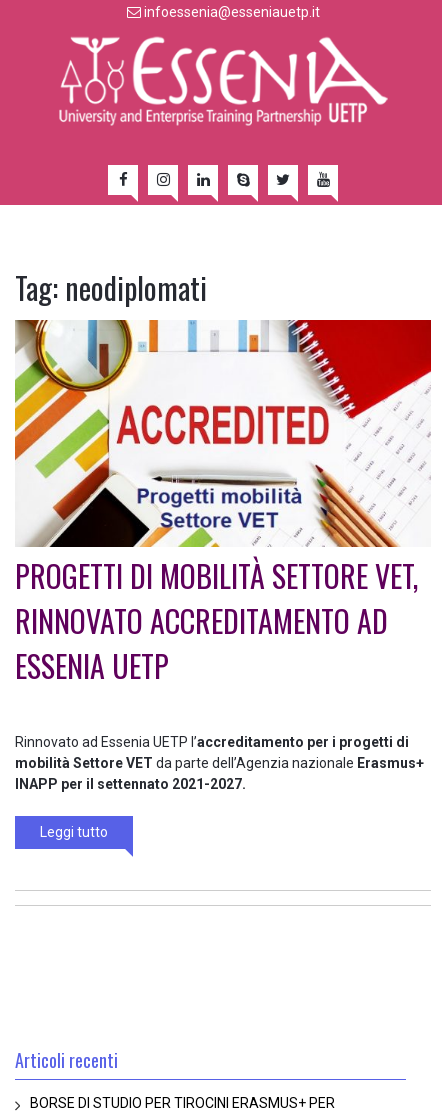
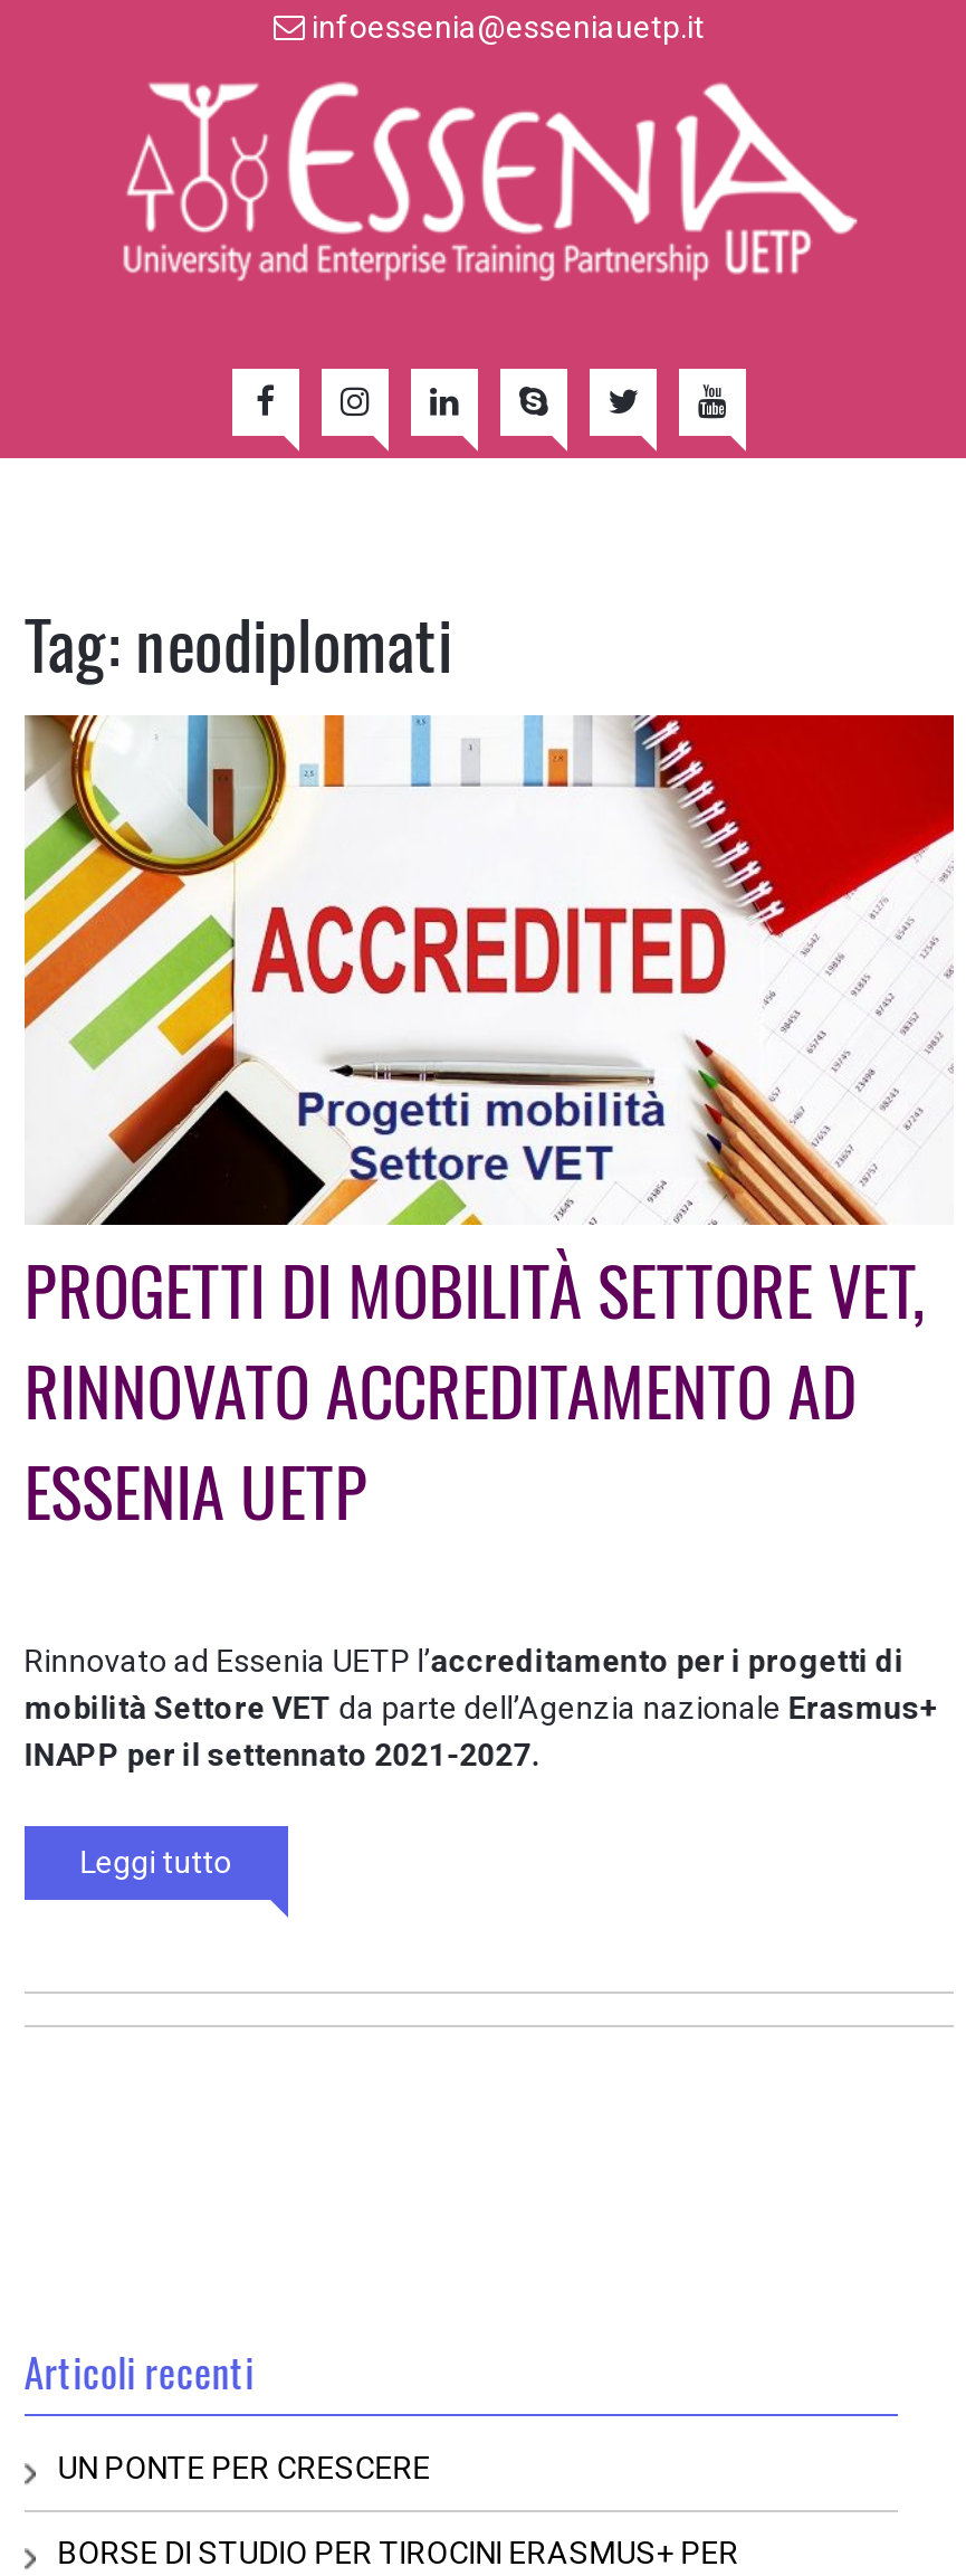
none -> [57,2449,430,2485] UN PONTE PER CRESCERE

